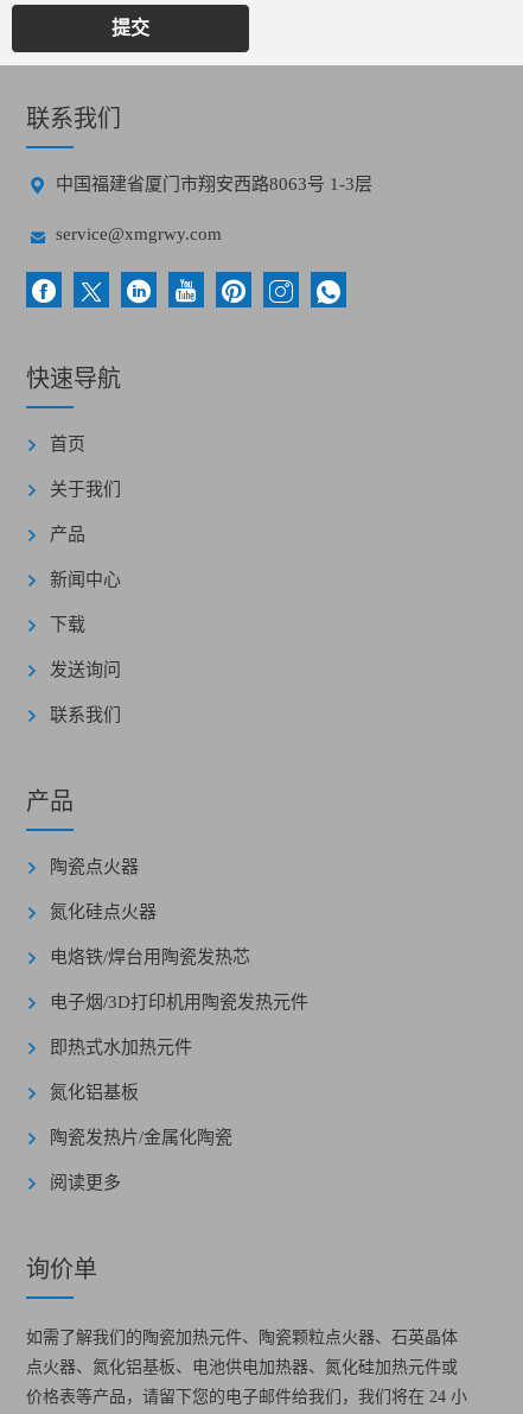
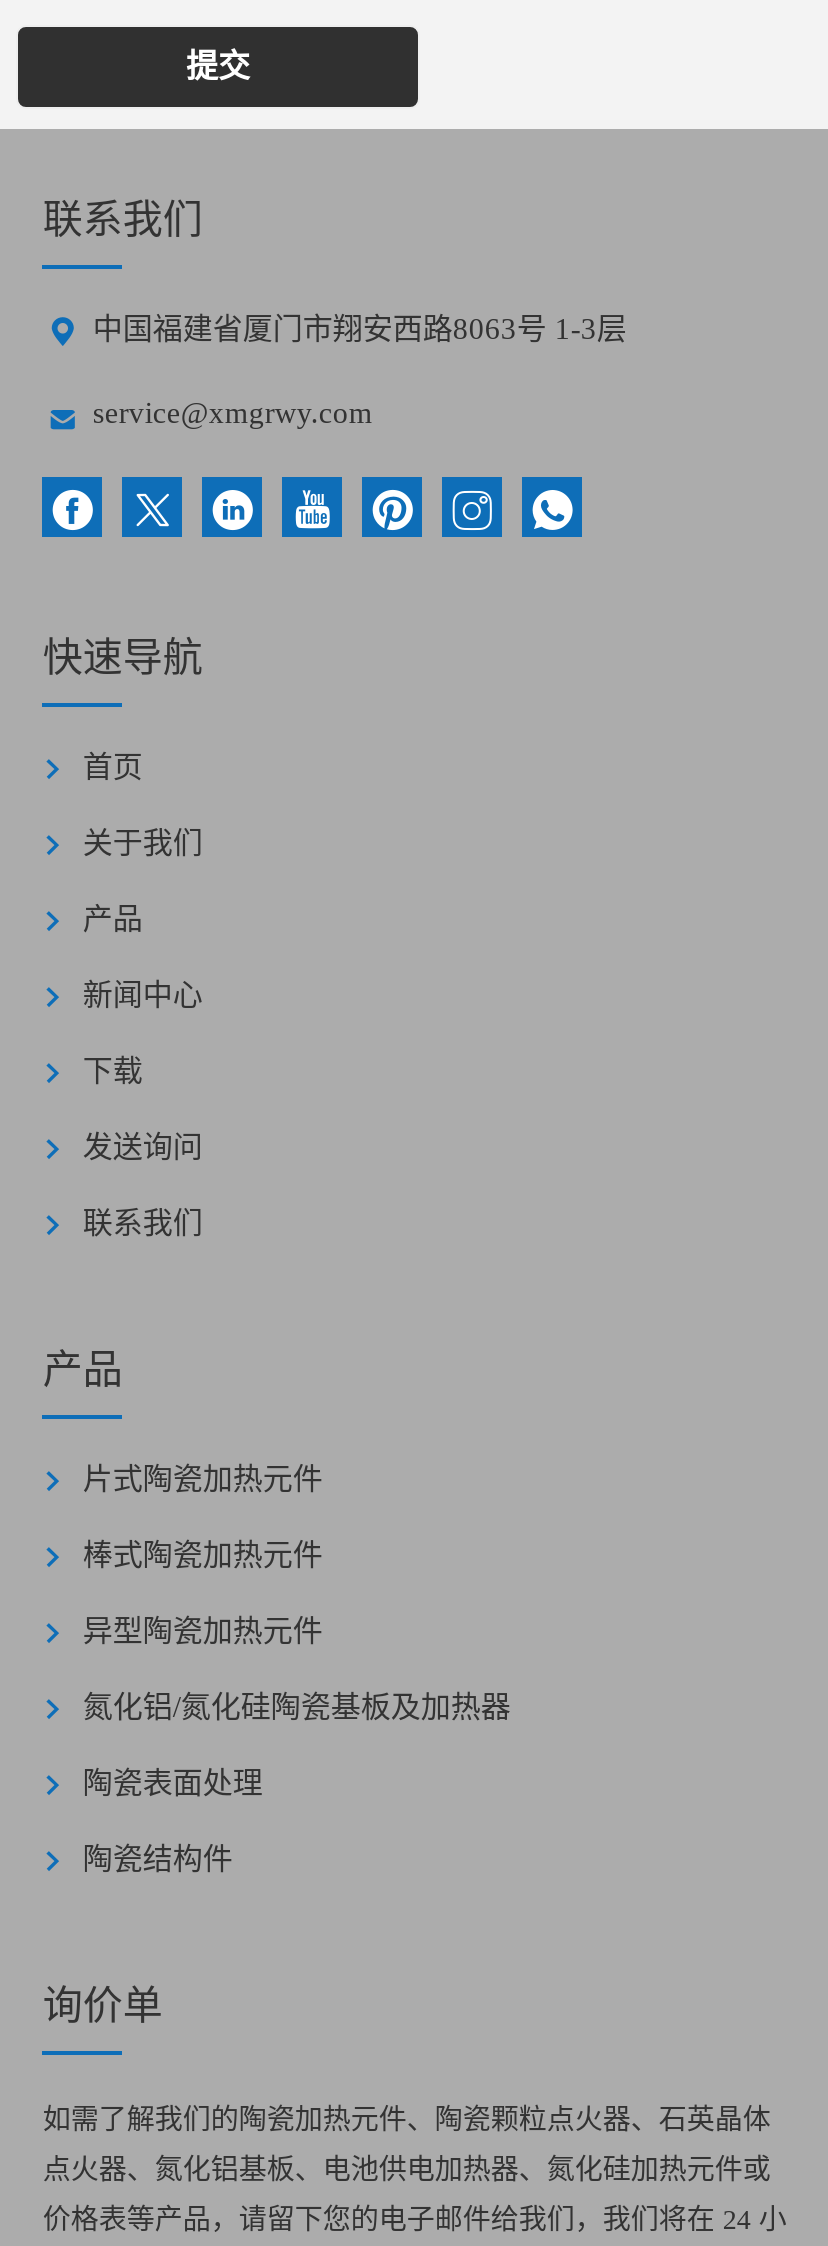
[50,857,309,1192] 陶瓷点火器 | 氮化硅点火器 | 电烙铁/焊台用陶瓷发热芯 | 电子烟/3D打印机用陶瓷发热元件 | 即热式水加热元件 | 氮化铝基板 | 陶瓷发热片/金属化陶瓷 | 阅读更多 -> [83,1463,511,1875] 片式陶瓷加热元件 | 棒式陶瓷加热元件 | 异型陶瓷加热元件 | 氮化铝/氮化硅陶瓷基板及加热器 | 陶瓷表面处理 | 陶瓷结构件

